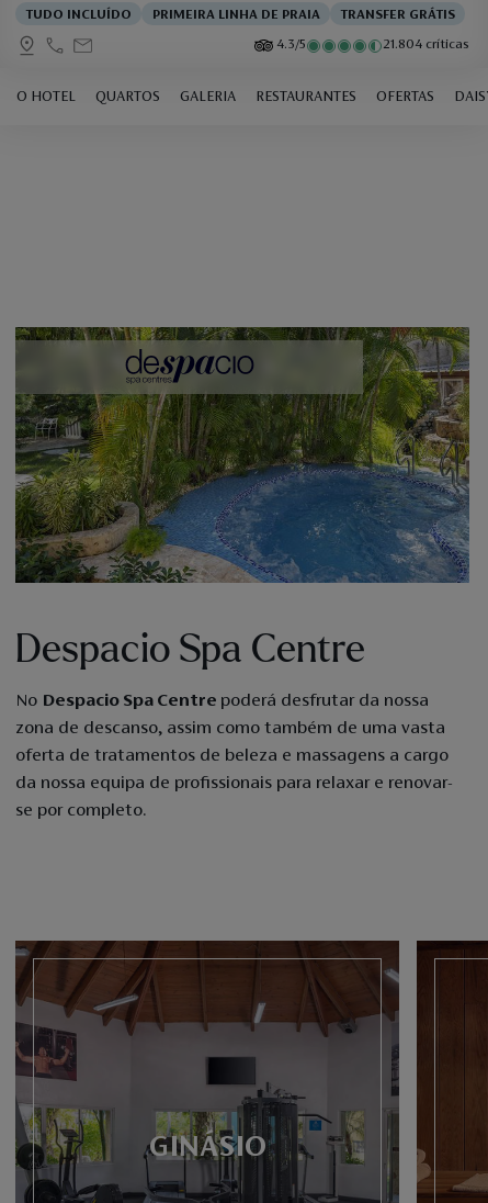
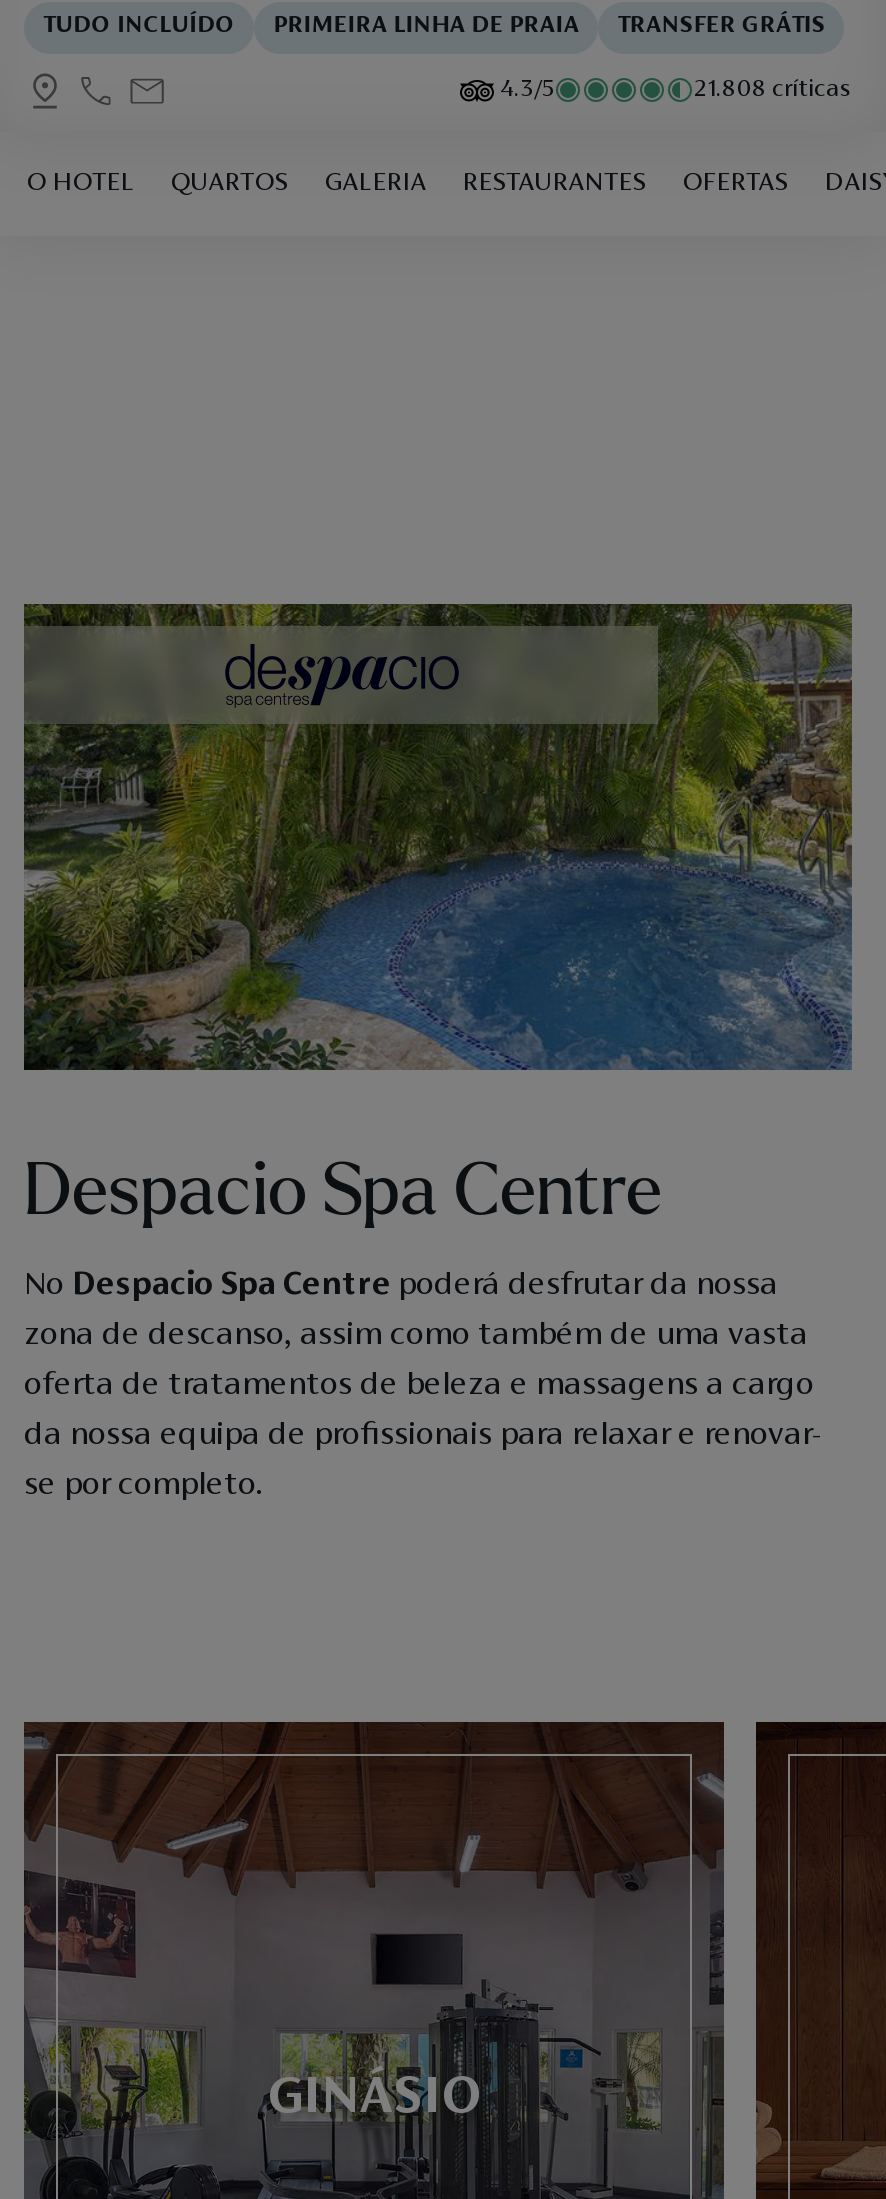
[383,39,469,52] 21.804 críticas -> [694,77,852,101] 21.808 críticas

